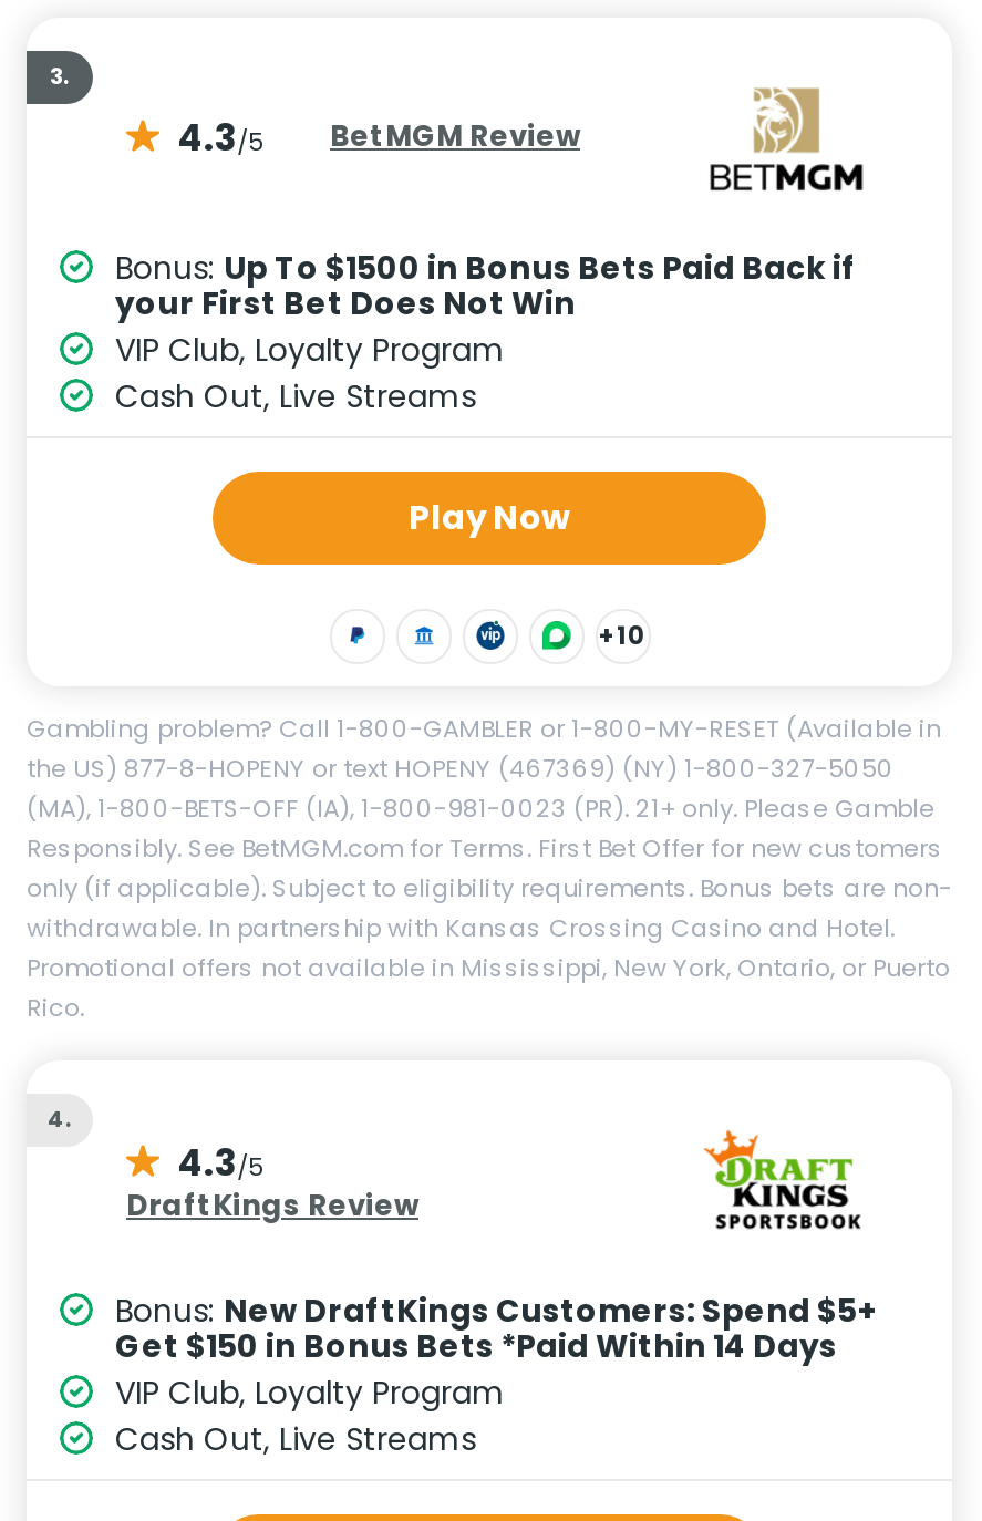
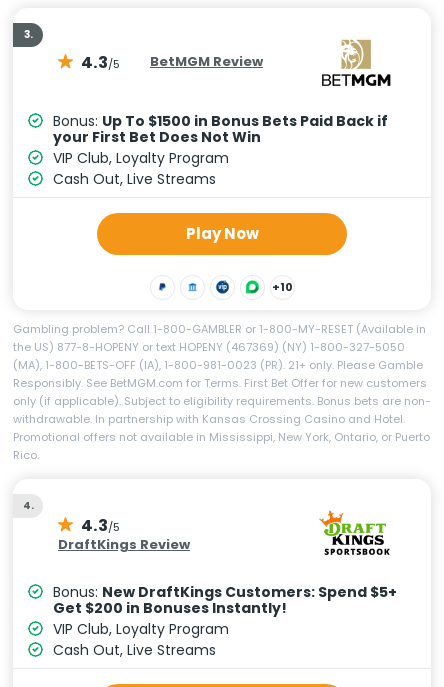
[115,1323,837,1367] Get $150 in Bonus Bets *Paid Within 14 Days -> [53,597,287,617] Get $200 in Bonuses Instantly!

